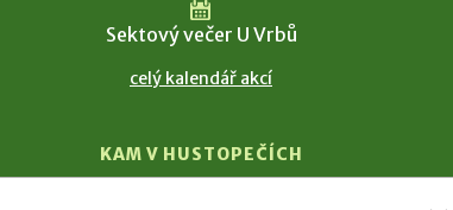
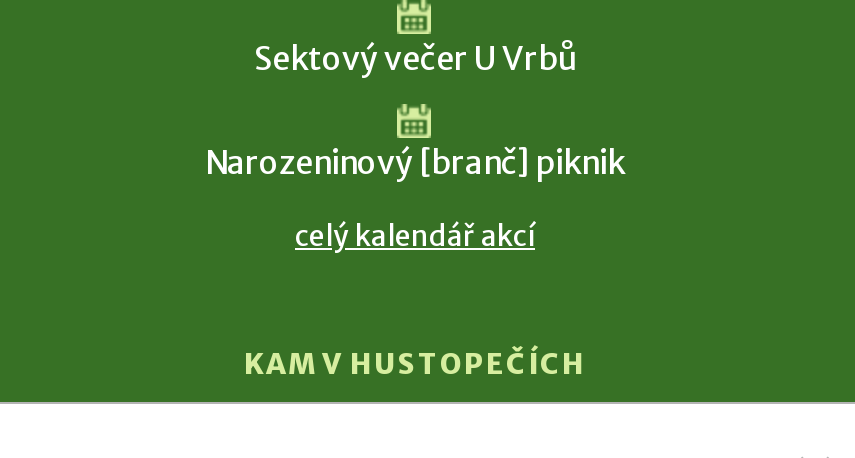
none -> [205,142,625,182] Narozeninový [branč] piknik

